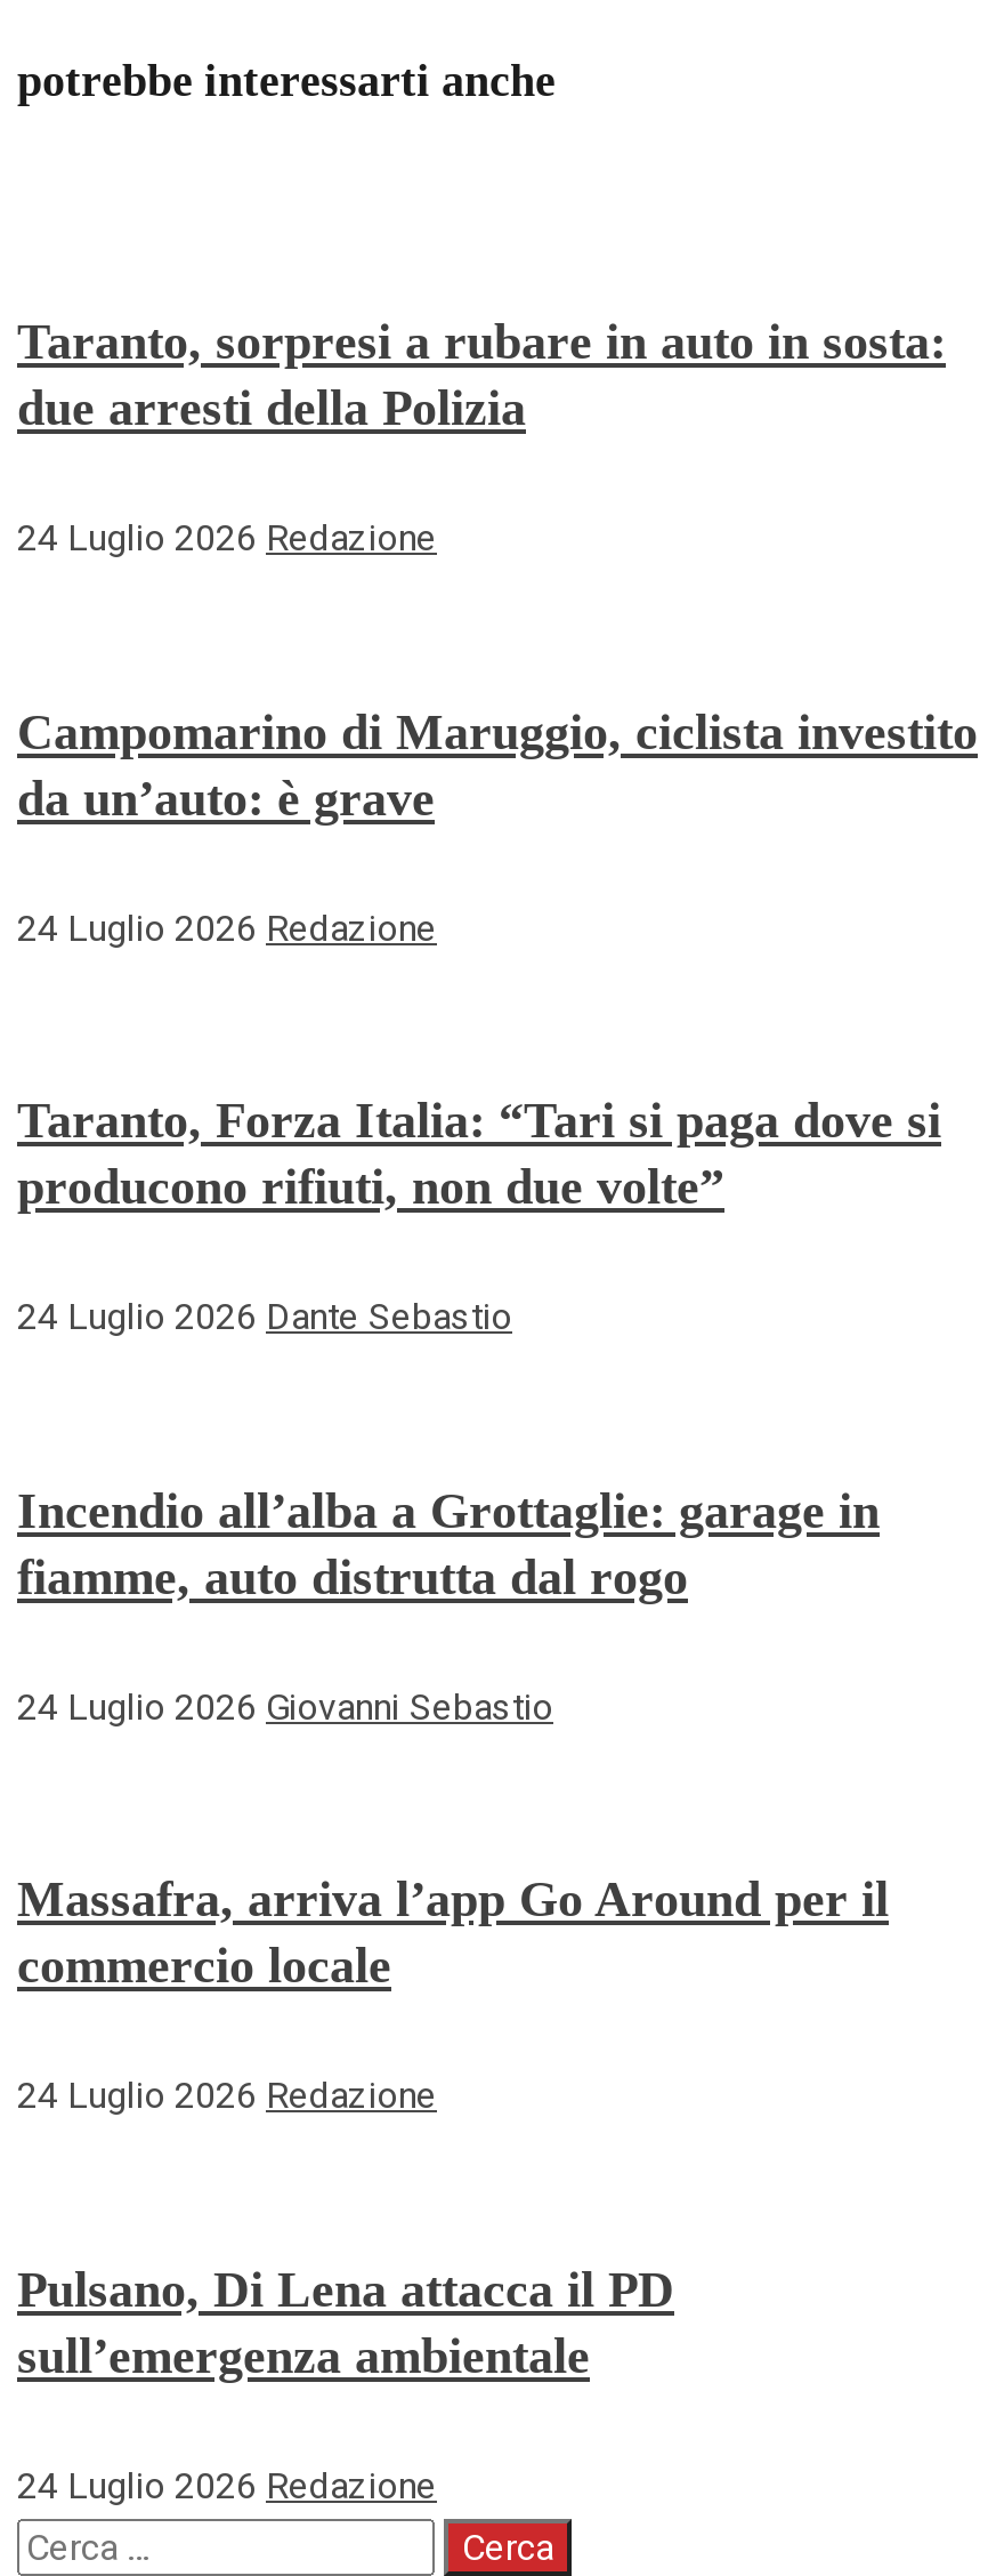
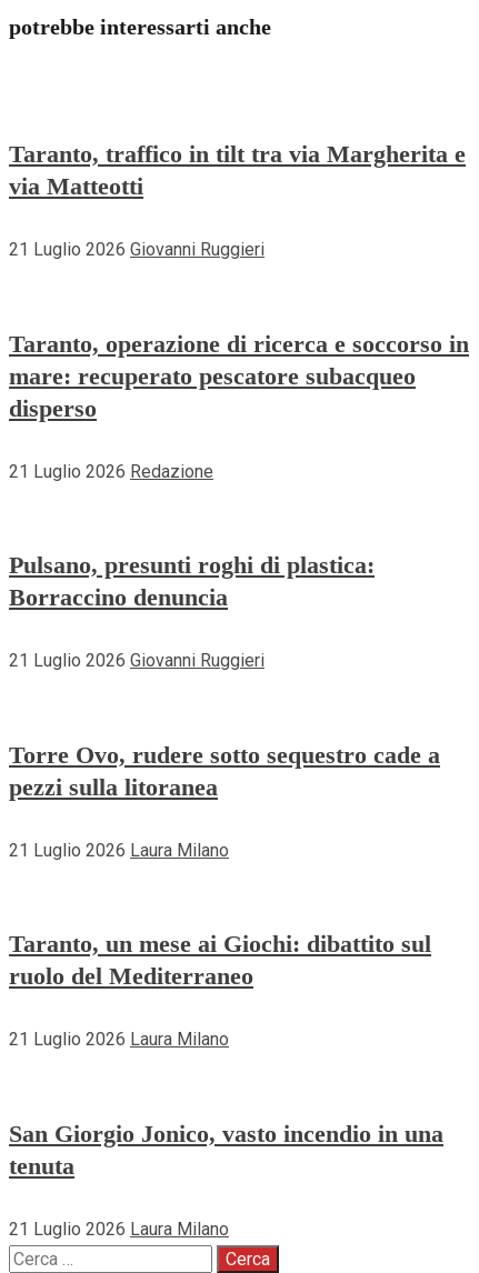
[17,313,946,436] Taranto, sorpresi a rubare in auto in sosta: | due arresti della Polizia -> [9,140,466,200] Taranto, traffico in tilt tra via Margherita e | via Matteotti
[17,517,437,560] 24 Luglio 2026 Redazione -> [9,239,265,260] 21 Luglio 2026 Giovanni Ruggieri
[17,702,978,826] Campomarino di Maruggio, ciclista investito | da un’auto: è grave -> [9,329,469,422] Taranto, operazione di ricerca e soccorso in | mare: recuperato pescatore subacqueo | disperso
[17,906,437,950] 24 Luglio 2026 Redazione -> [9,461,213,482] 21 Luglio 2026 Redazione
[17,1092,941,1215] Taranto, Forza Italia: “Tari si paga dove si | producono rifiuti, non due volte” -> [9,551,375,611] Pulsano, presunti roghi di plastica: | Borraccino denuncia
[17,1296,512,1339] 24 Luglio 2026 Dante Sebastio -> [9,650,265,671] 21 Luglio 2026 Giovanni Ruggieri
[17,1481,880,1605] Incendio all’alba a Grottaglie: garage in | fiamme, auto distrutta dal rogo -> [9,740,440,800] Torre Ovo, rudere sotto sequestro cade a | pezzi sulla litoranea
[17,1685,553,1728] 24 Luglio 2026 Giovanni Sebastio -> [9,840,229,861] 21 Luglio 2026 Laura Milano
[17,1871,889,1994] Massafra, arriva l’app Go Around per il | commercio locale -> [9,930,431,990] Taranto, un mese ai Giochi: dibattito sul | ruolo del Mediterraneo
[17,2074,437,2118] 24 Luglio 2026 Redazione -> [9,1029,229,1050] 21 Luglio 2026 Laura Milano
[17,2260,674,2383] Pulsano, Di Lena attacca il PD | sull’emergenza ambientale -> [9,1119,443,1179] San Giorgio Jonico, vasto incendio in una | tenuta
[17,2464,437,2507] 24 Luglio 2026 Redazione -> [9,1218,229,1239] 21 Luglio 2026 Laura Milano

